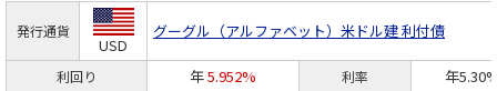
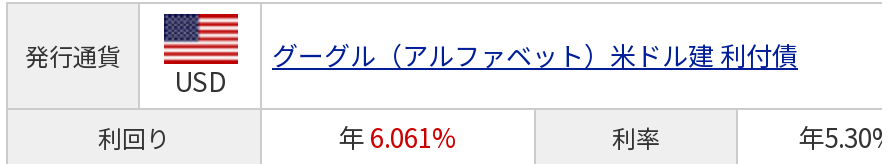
[190,66,256,87] 年5.952% -> [338,119,458,157] 年6.061%

